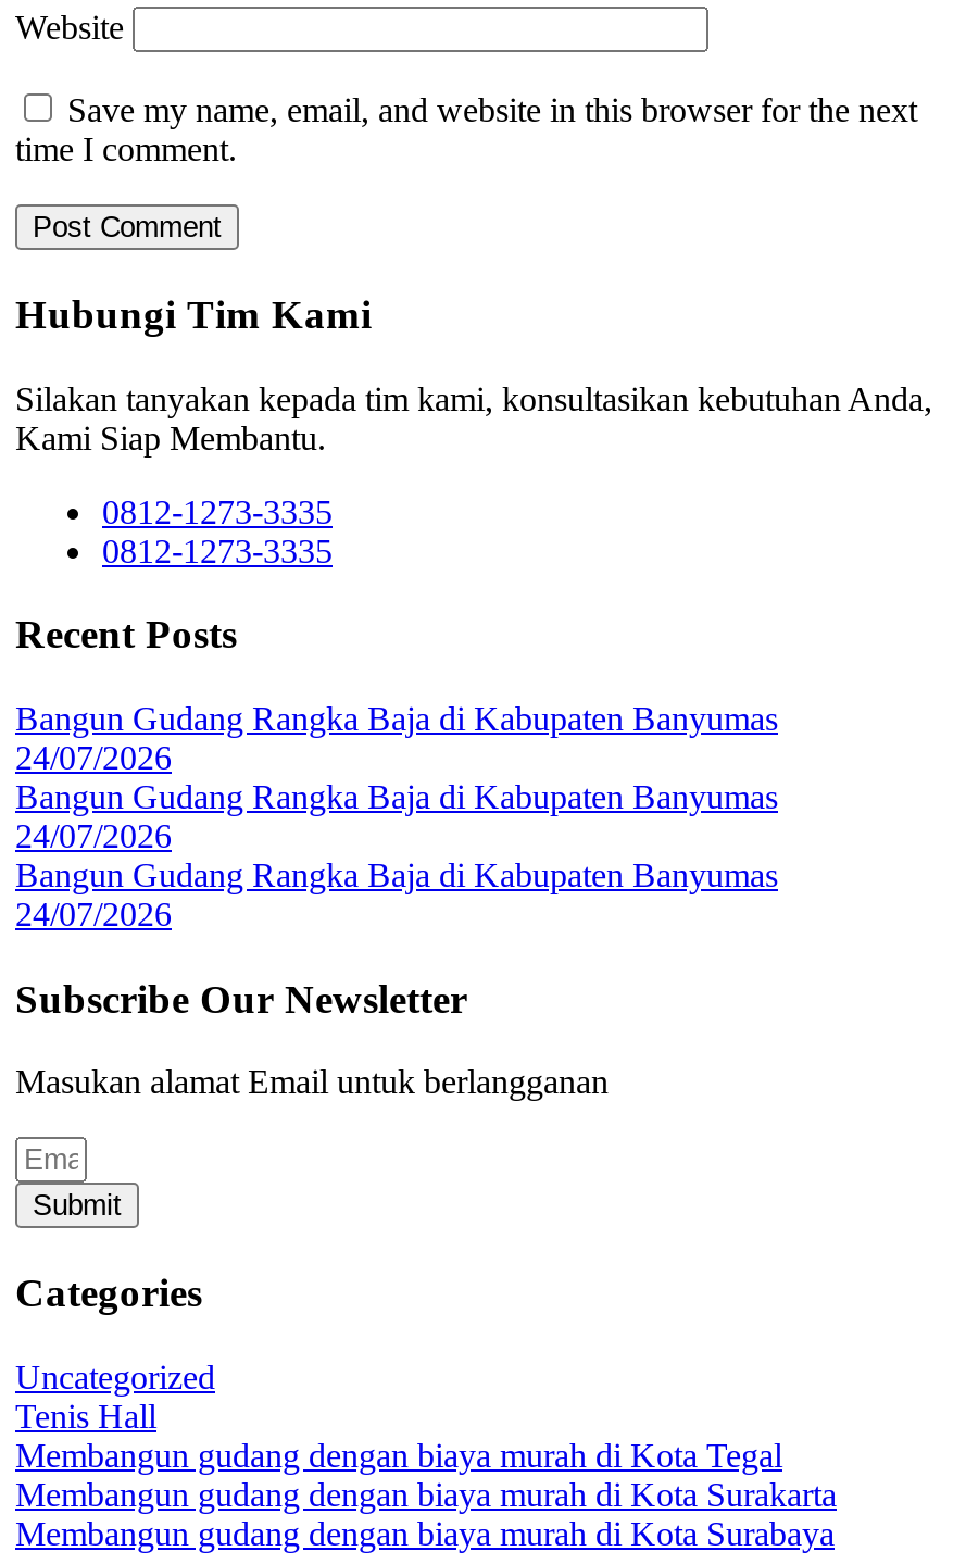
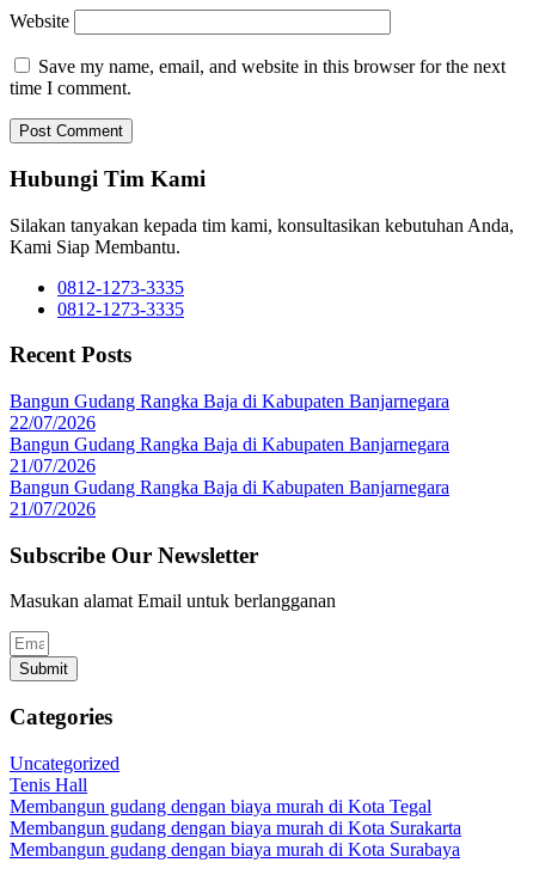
[15,700,778,737] Bangun Gudang Rangka Baja di Kabupaten Banyumas -> [10,391,449,411] Bangun Gudang Rangka Baja di Kabupaten Banjarnegara
[15,739,172,776] 24/07/2026 -> [10,412,96,433] 22/07/2026
[15,778,778,815] Bangun Gudang Rangka Baja di Kabupaten Banyumas -> [10,434,449,454] Bangun Gudang Rangka Baja di Kabupaten Banjarnegara
[15,817,172,854] 24/07/2026 -> [10,455,96,476] 21/07/2026
[15,856,778,893] Bangun Gudang Rangka Baja di Kabupaten Banyumas -> [10,477,449,497] Bangun Gudang Rangka Baja di Kabupaten Banjarnegara
[15,896,172,933] 24/07/2026 -> [10,498,96,519] 21/07/2026

